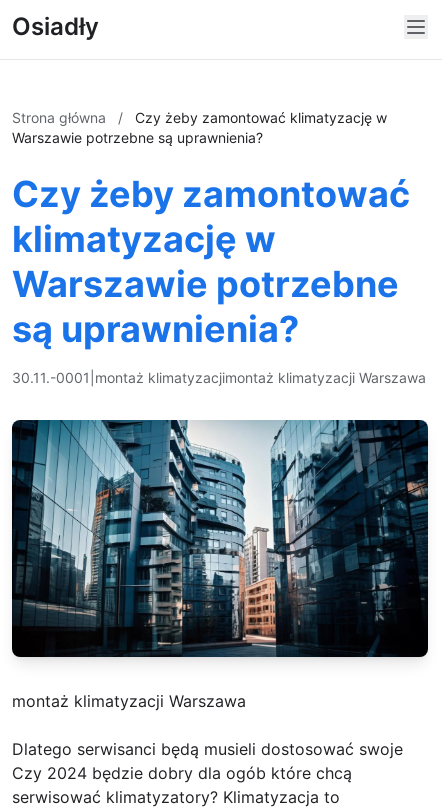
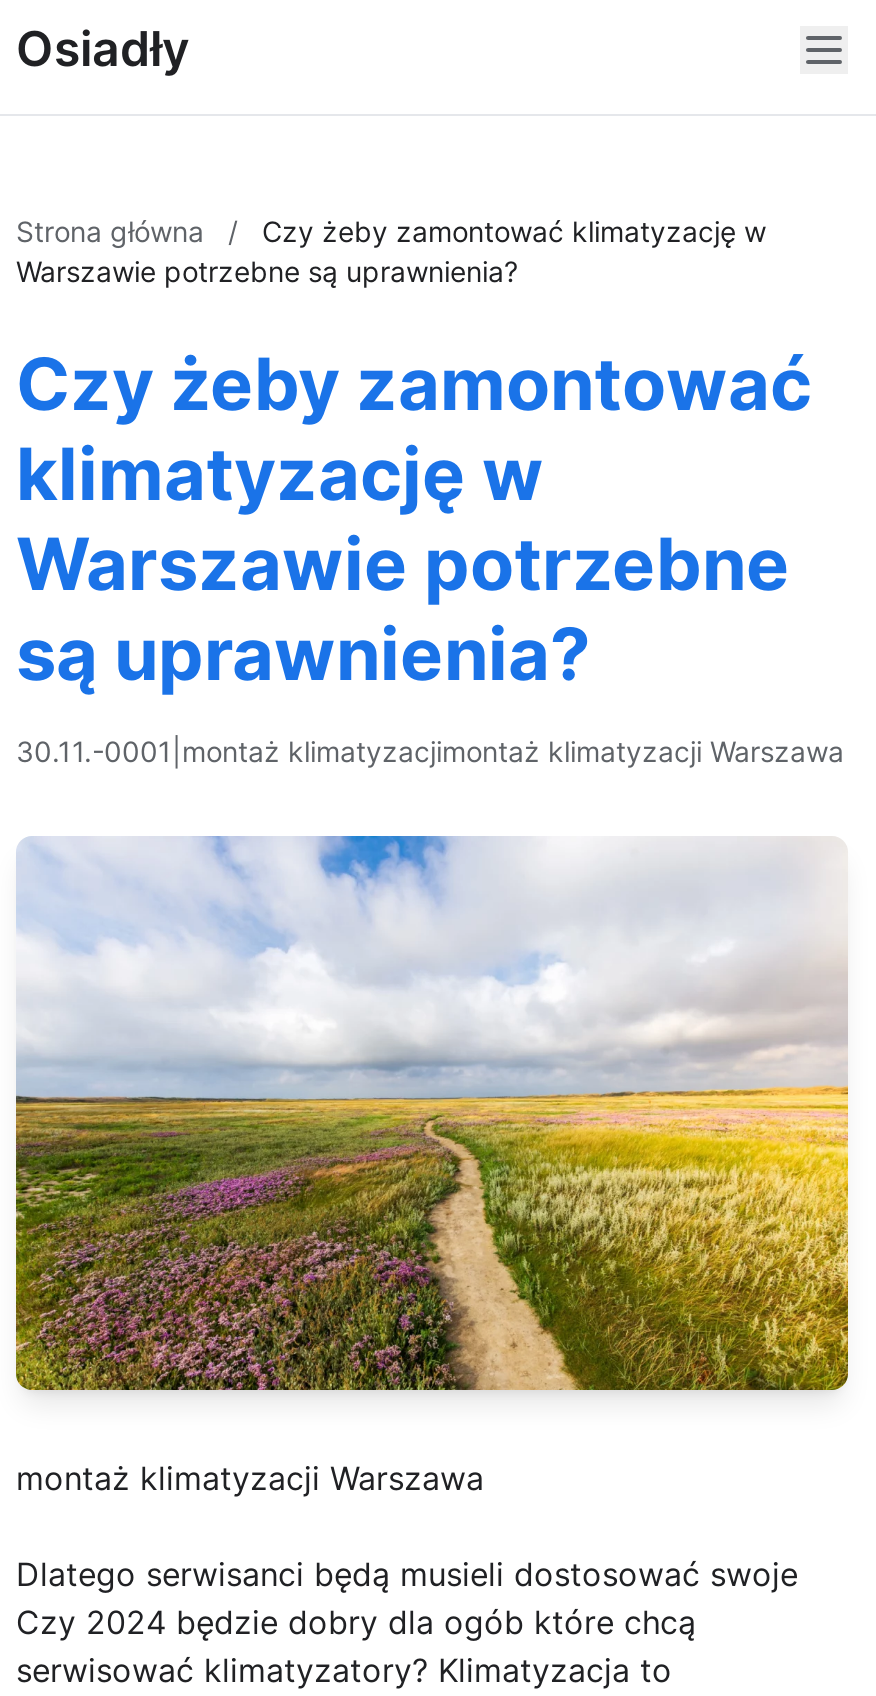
[11,419,429,658] [image] -> [14,834,850,1392] [image]

